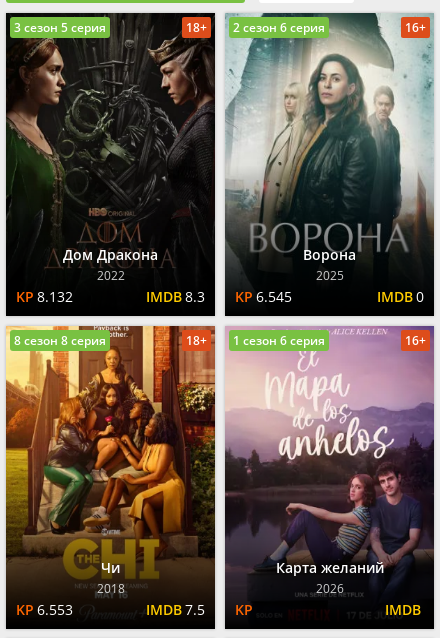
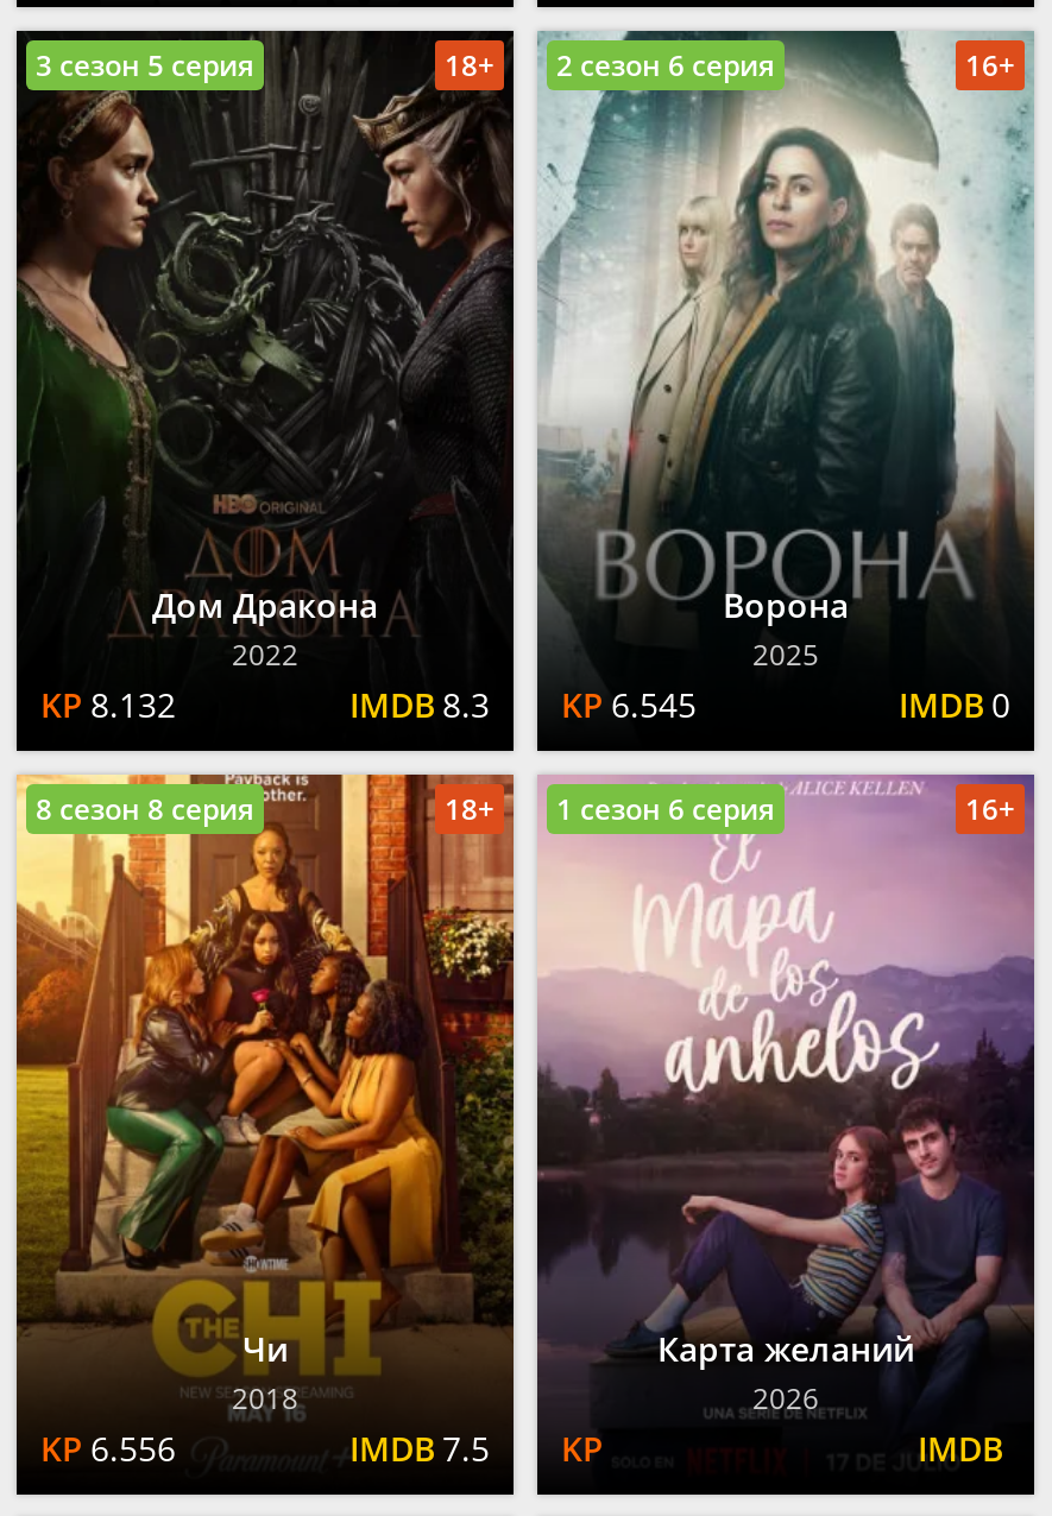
[37,600,73,619] 6.553 -> [90,1426,176,1471] 6.556

